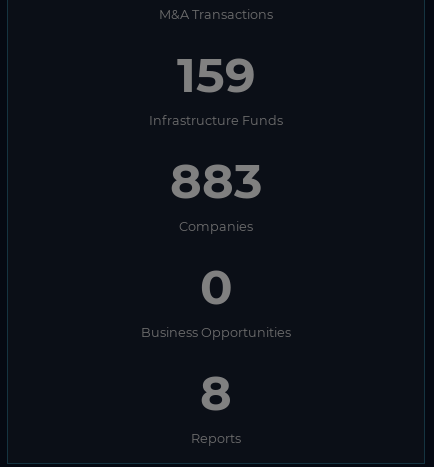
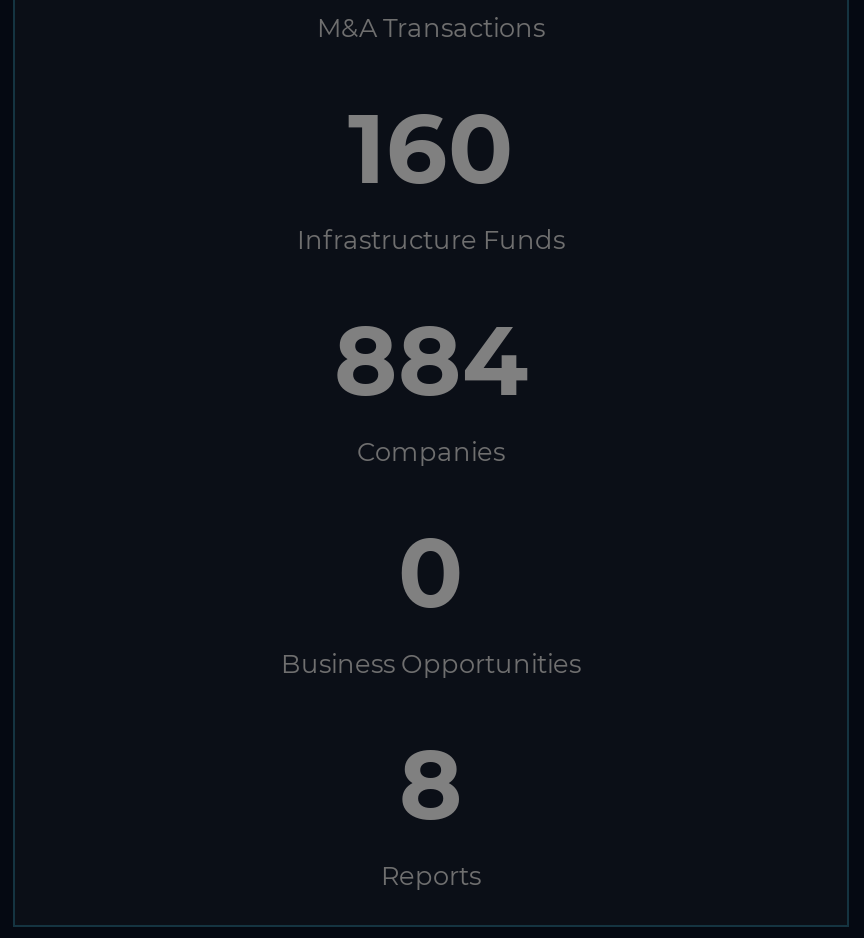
[176,45,255,103] 159 -> [348,90,514,206] 160
[170,151,262,209] 883 -> [334,302,528,418] 884

